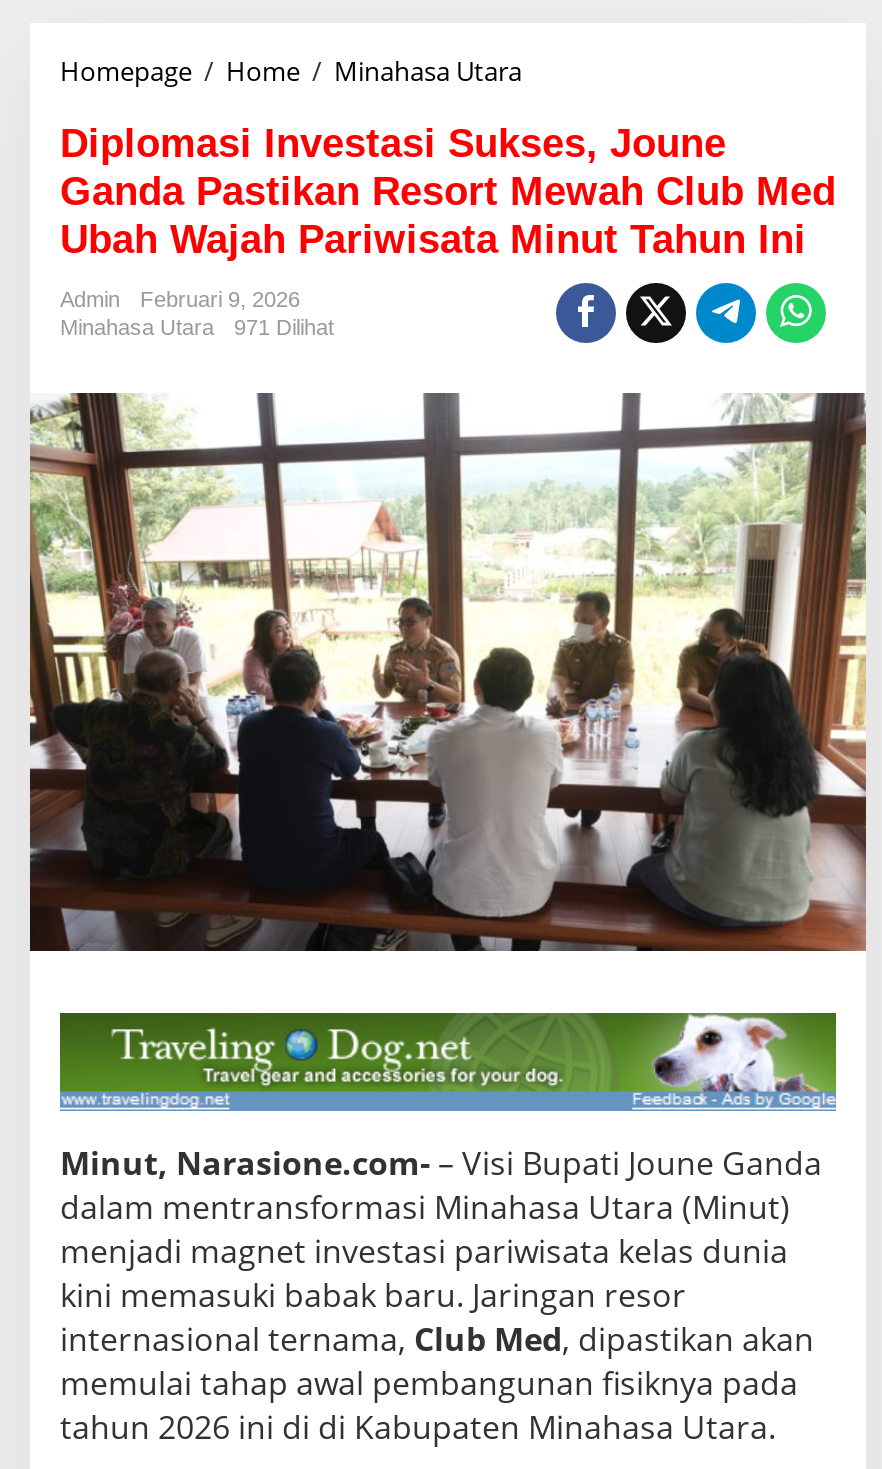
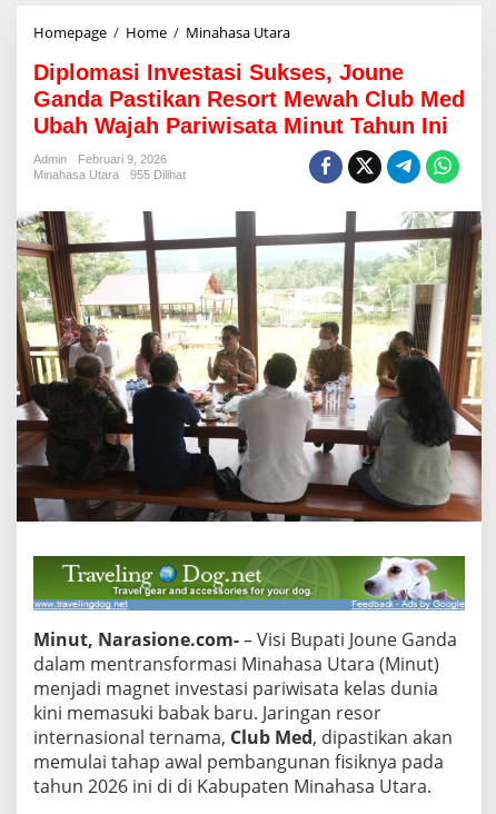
[60,315,334,339] Minahasa Utara 971 Dilihat -> [33,168,186,181] Minahasa Utara 955 Dilihat

